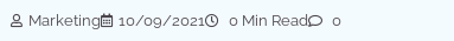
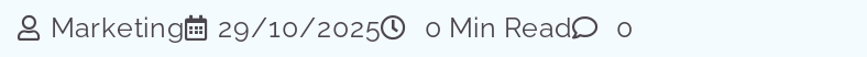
[119,11,205,29] 10/09/2021 -> [218,11,381,44] 29/10/2025

